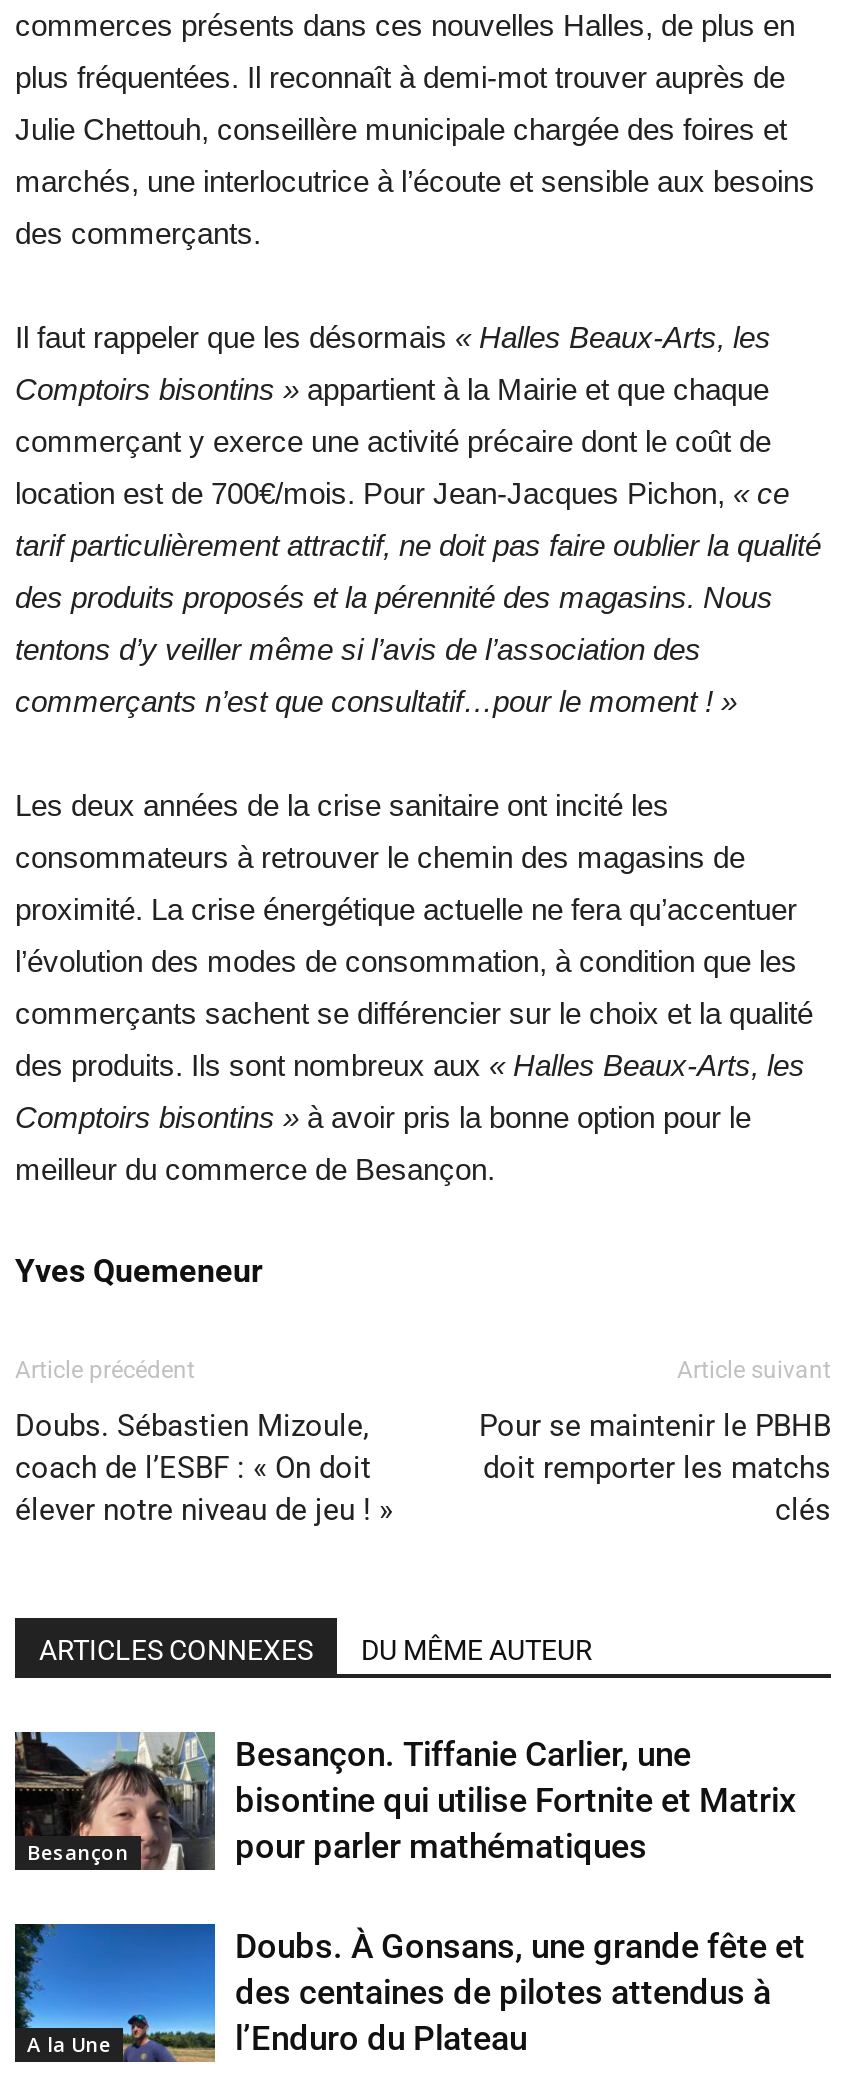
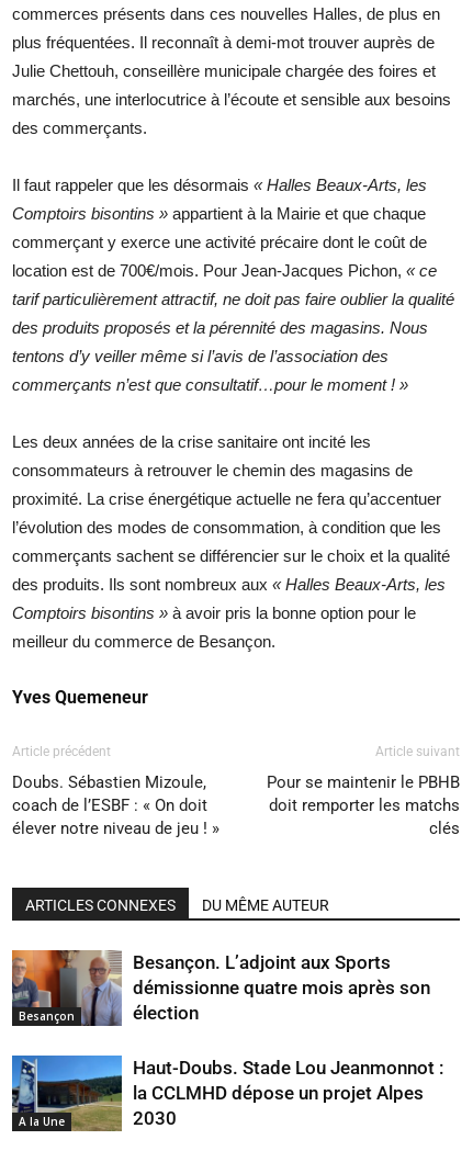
[13,1730,797,1870] [image] | Besançon. Tiffanie Carlier, une | bisontine qui utilise Fortnite et Matrix | pour parler mathématiques -> [11,949,430,1027] [image] | Besançon. L’adjoint aux Sports | démissionne quatre mois après son | élection
[13,1922,805,2064] [image] | Doubs. À Gonsans, une grande fête et | des centaines de pilotes attendus à | l’Enduro du Plateau -> [11,1054,443,1132] [image] | Haut-Doubs. Stade Lou Jeanmonnot : | la CCLMHD dépose un projet Alpes | 2030

